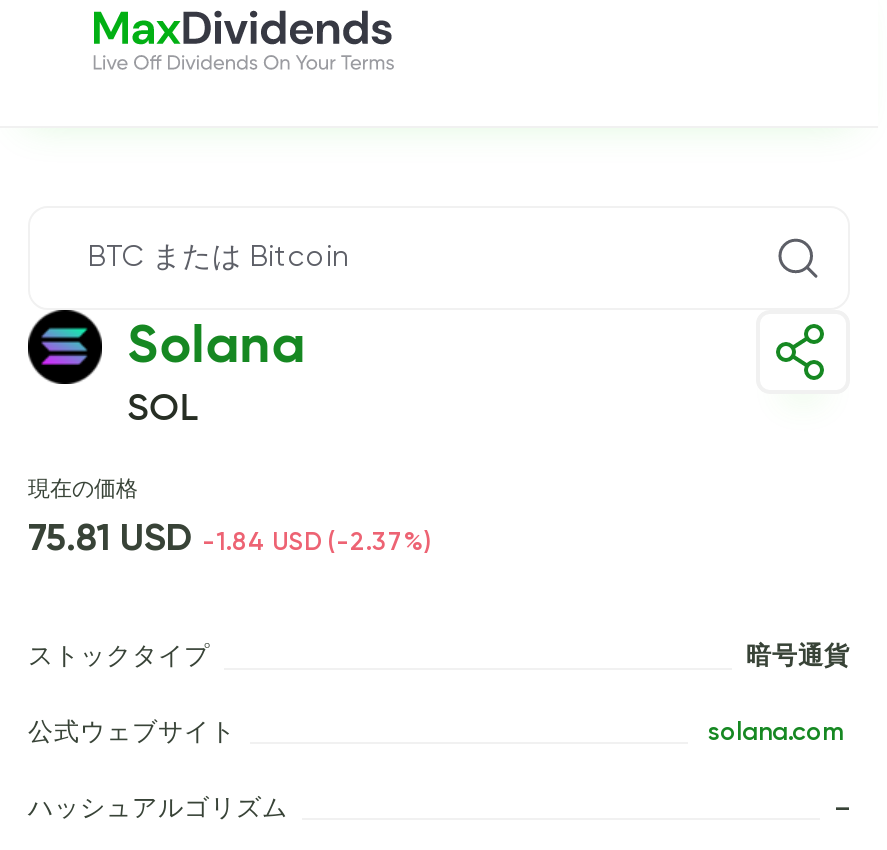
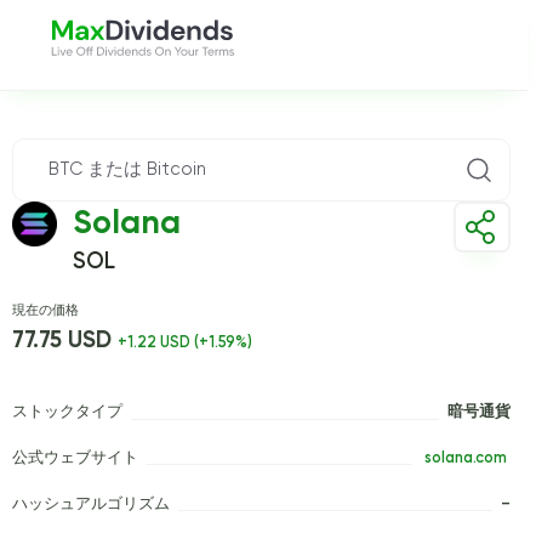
[28,522,432,558] 75.81 USD -1.84 USD (-2.37%) -> [12,330,252,352] 77.75 USD +1.22 USD (+1.59%)

